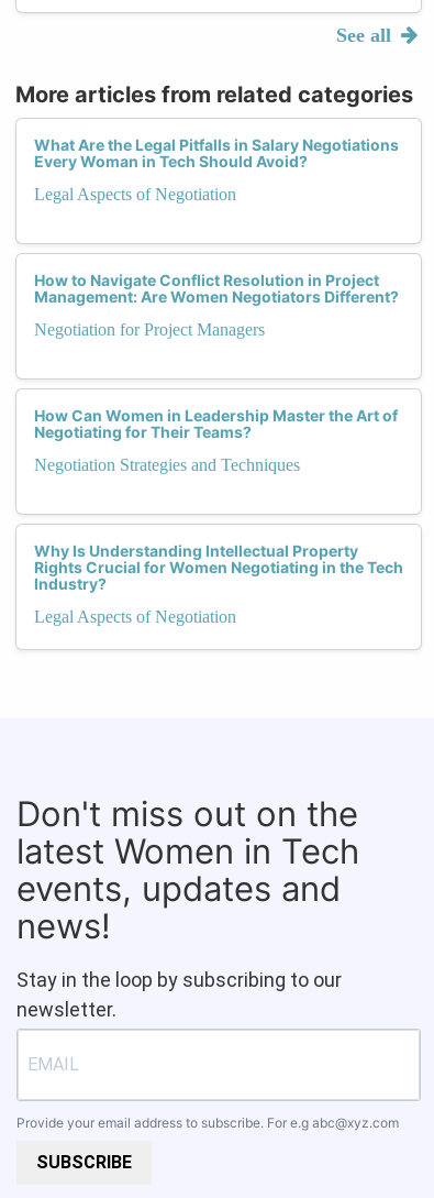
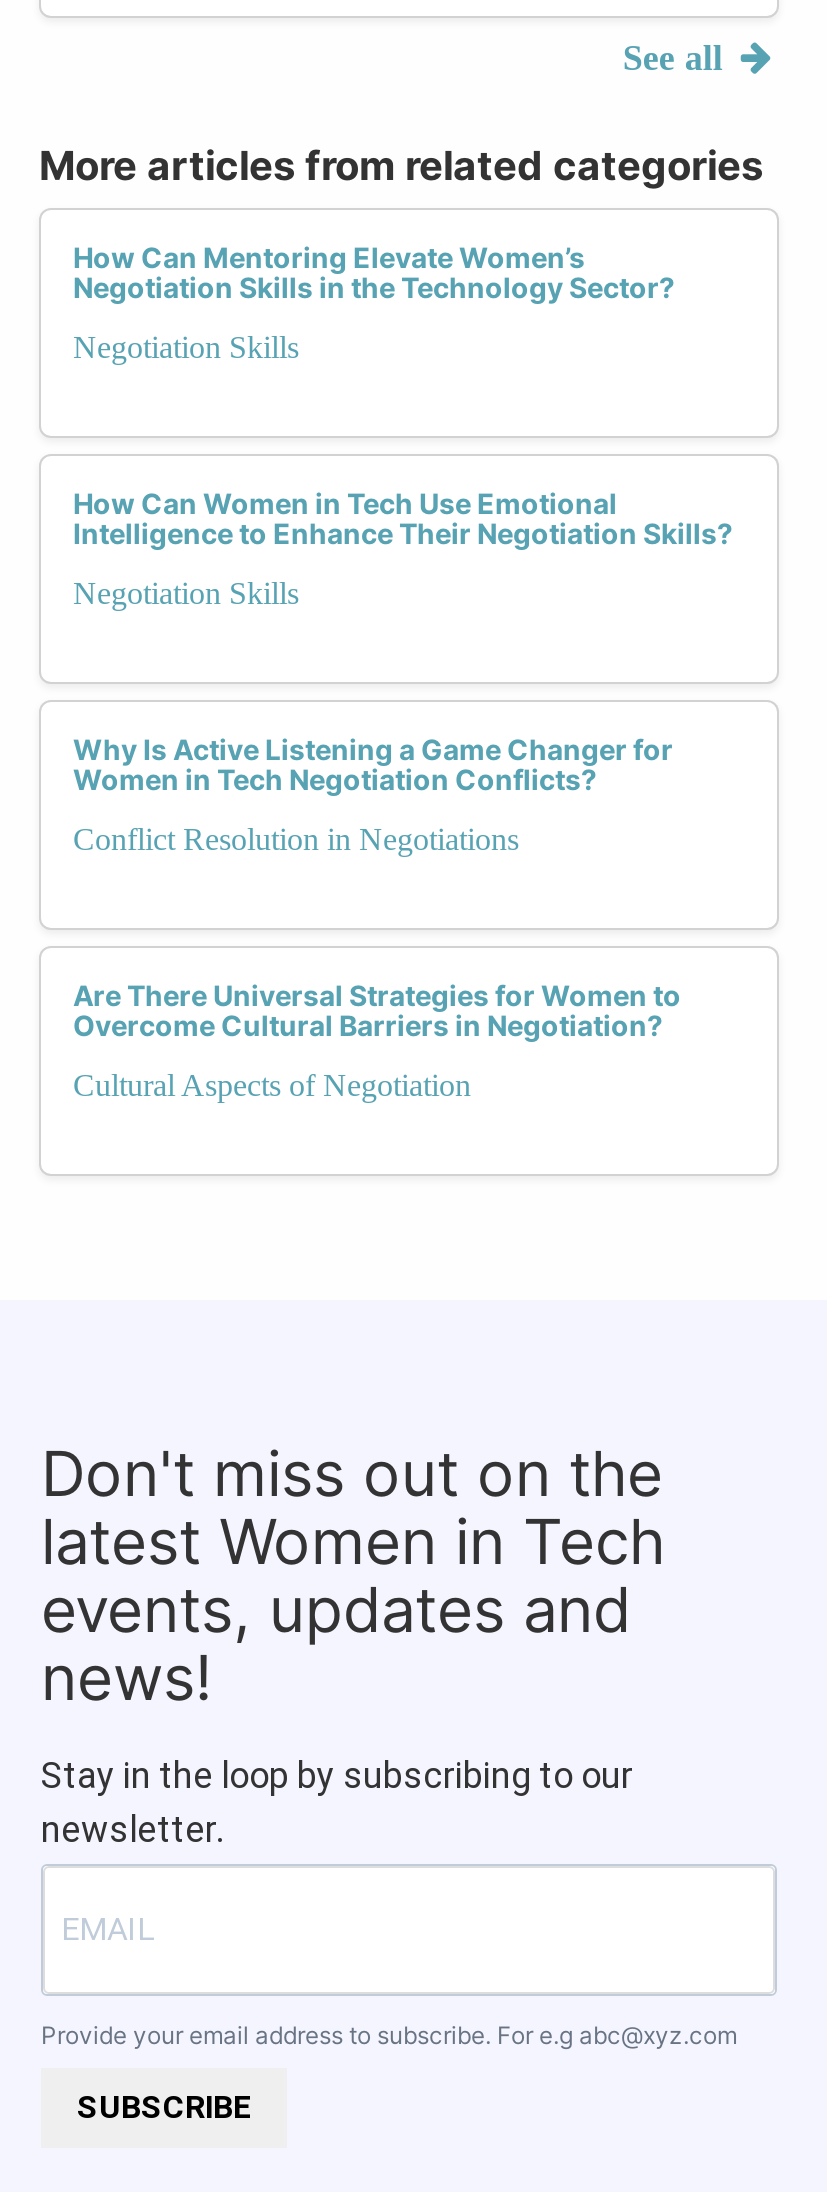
[34,135,399,171] What Are the Legal Pitfalls in Salary Negotiations | Every Woman in Tech Should Avoid? -> [73,240,675,304] How Can Mentoring Elevate Women’s | Negotiation Skills in the Technology Sector?
[34,185,236,204] Legal Aspects of Negotiation -> [73,330,299,364] Negotiation Skills
[34,271,399,306] How to Navigate Conflict Resolution in Project | Management: Are Women Negotiators Different? -> [73,486,733,550] How Can Women in Tech Use Emotional | Intelligence to Enhance Their Negotiation Skills?
[34,320,265,339] Negotiation for Project Managers -> [73,576,299,610] Negotiation Skills
[34,406,398,441] How Can Women in Leadership Master the Art of | Negotiating for Their Teams? -> [73,732,673,796] Why Is Active Listening a Game Changer for | Women in Tech Negotiation Conflicts?
[34,455,300,474] Negotiation Strategies and Techniques -> [73,822,519,856] Conflict Resolution in Negotiations
[34,541,403,593] Why Is Understanding Intellectual Property | Rights Crucial for Women Negotiating in the Tech | Industry? -> [73,978,681,1042] Are There Universal Strategies for Women to | Overcome Cultural Barriers in Negotiation?
[34,607,236,626] Legal Aspects of Negotiation -> [73,1068,471,1102] Cultural Aspects of Negotiation

